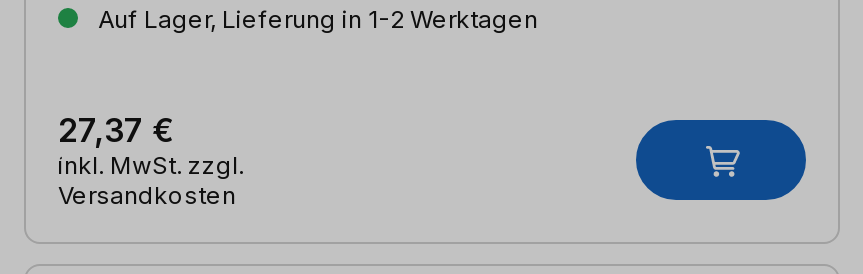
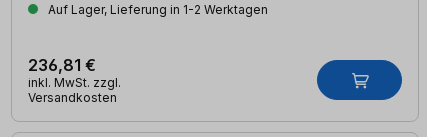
[58,110,174,150] 27,37 € -> [28,55,96,75] 236,81 €

